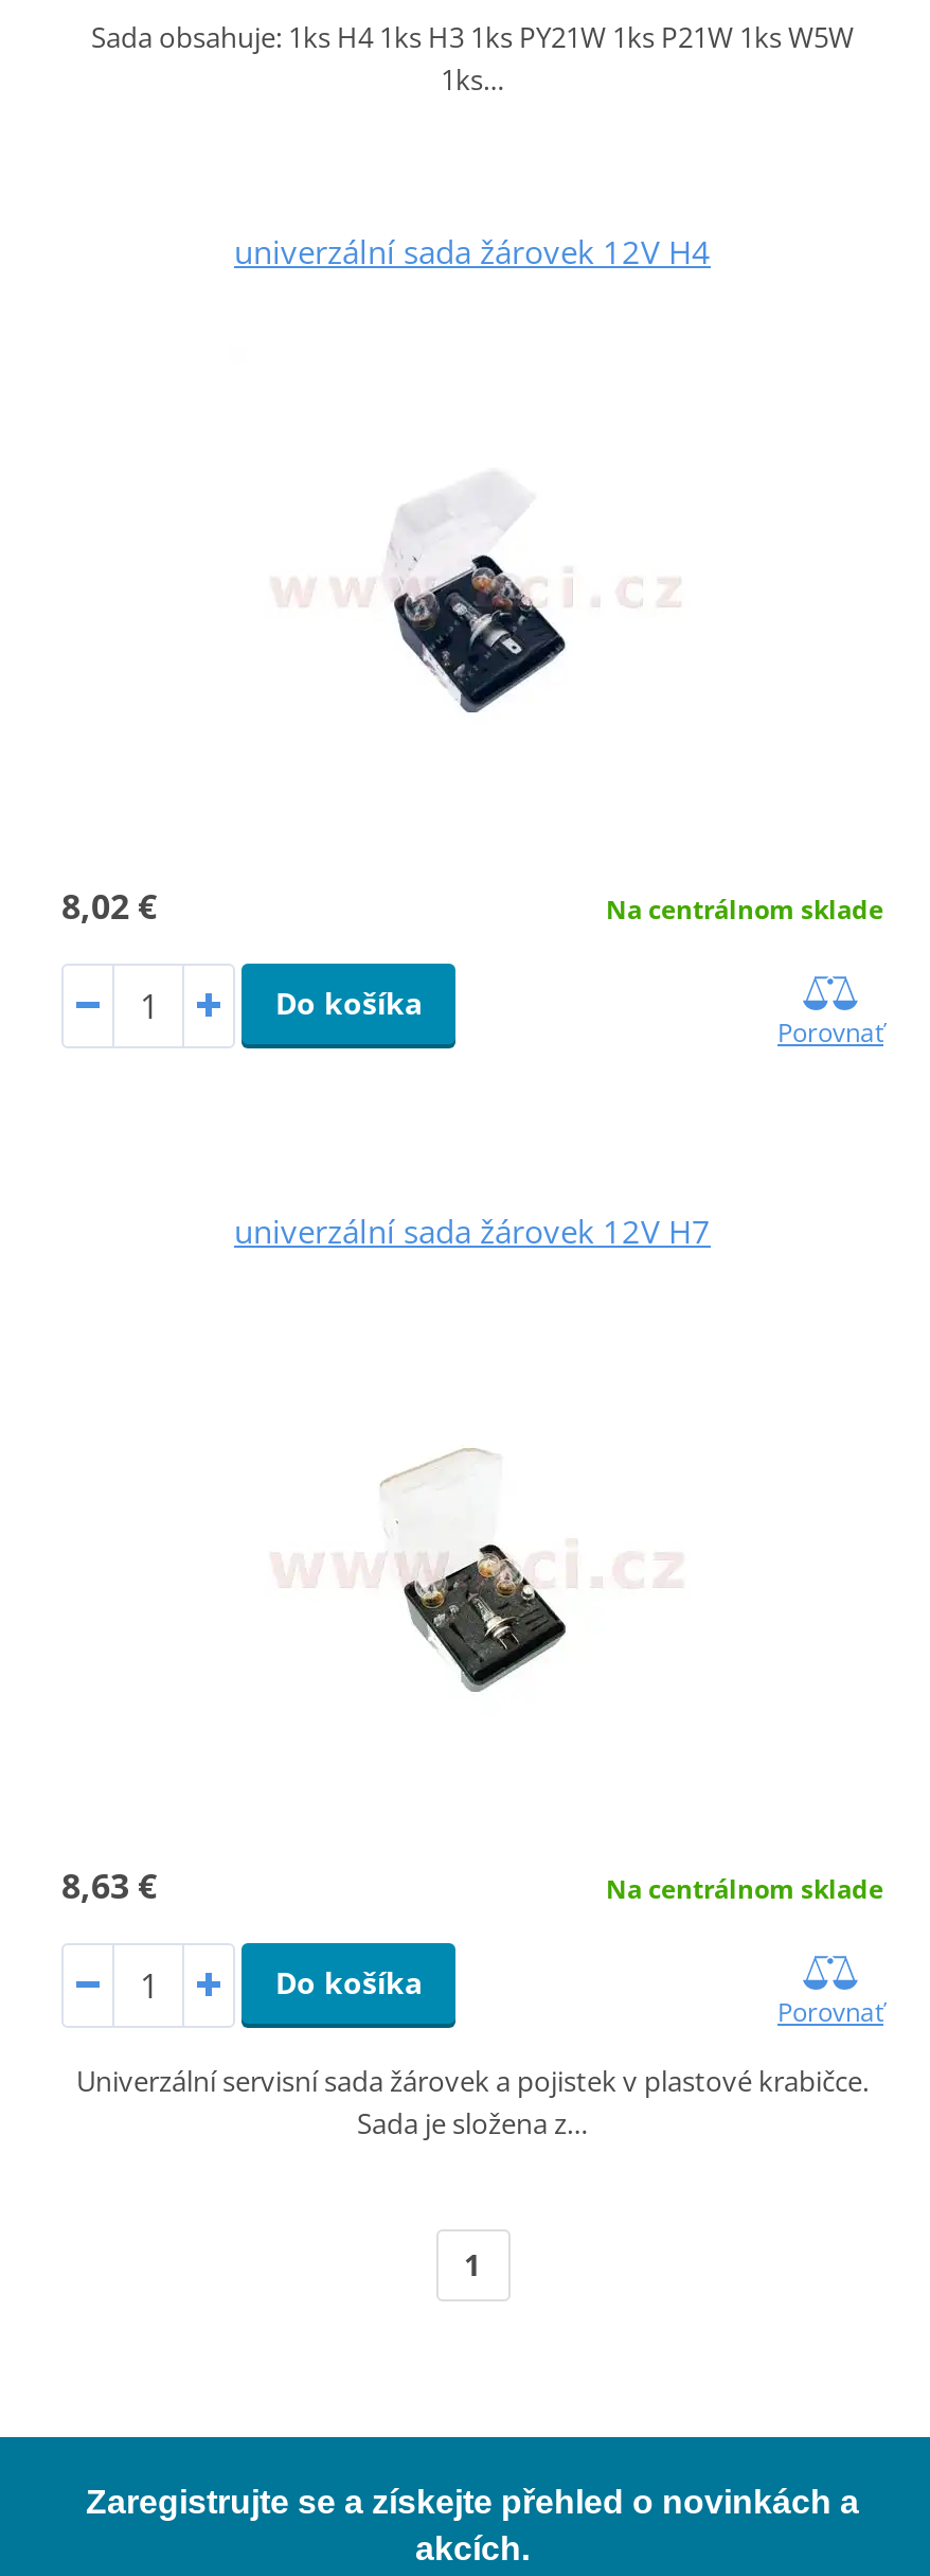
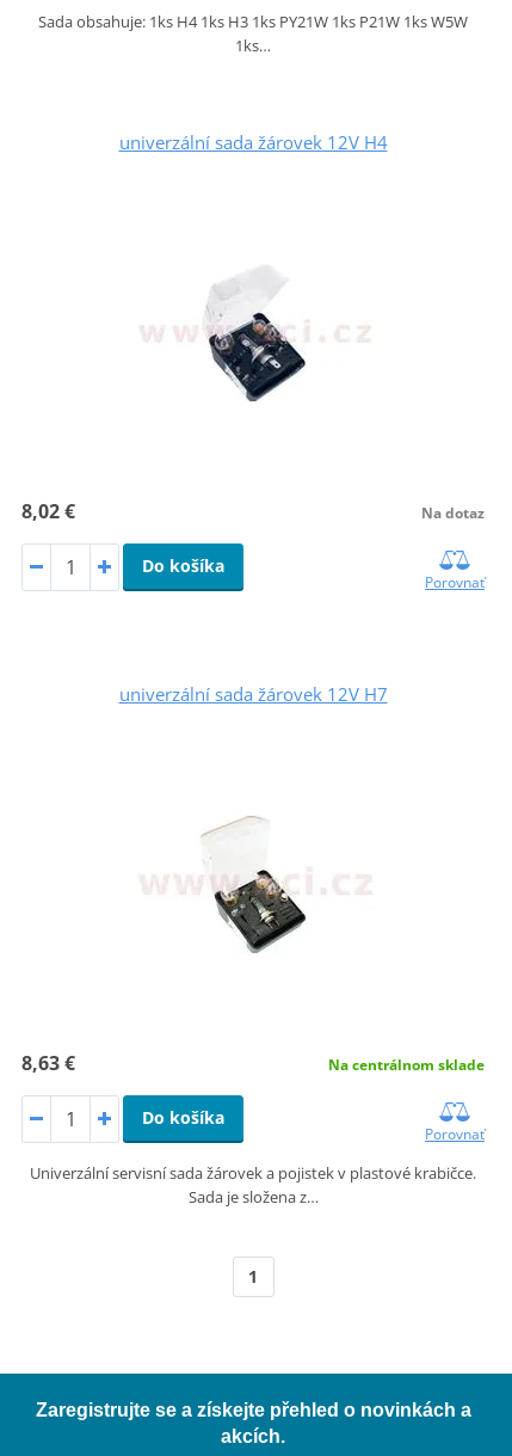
[606,891,883,927] Na centrálnom sklade -> [421,502,485,523] Na dotaz

